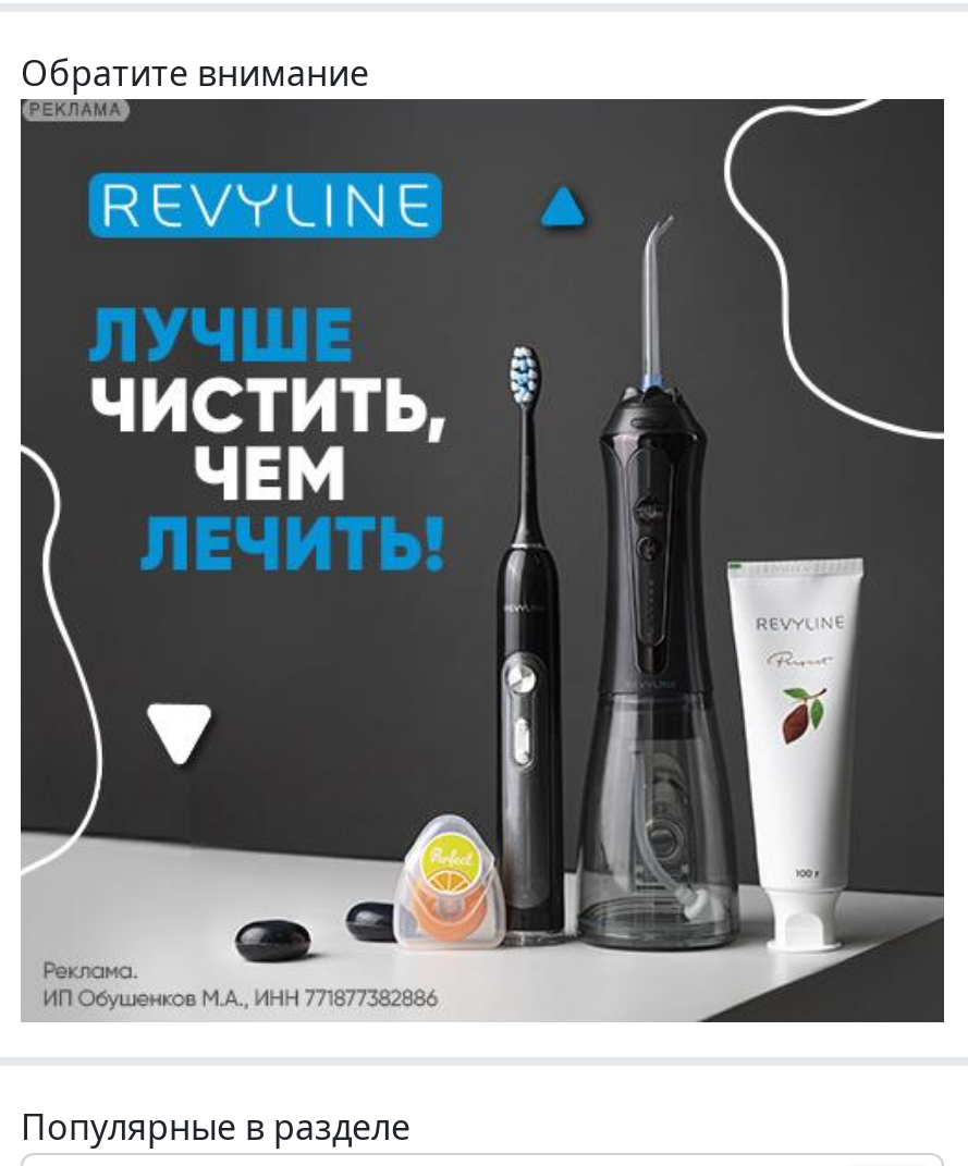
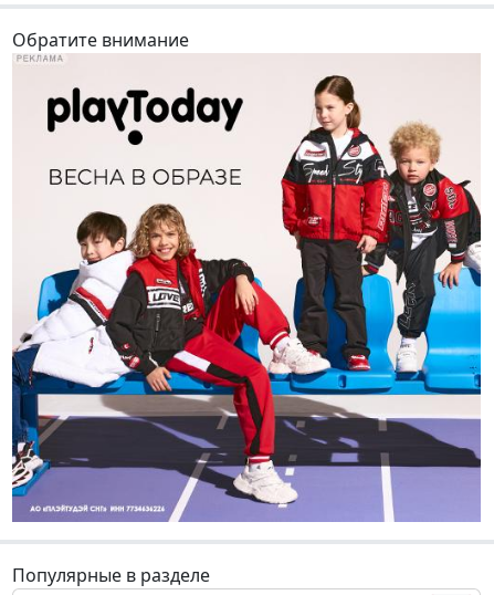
[19,97,946,1024] [image] -> [11,53,482,522] [image]

